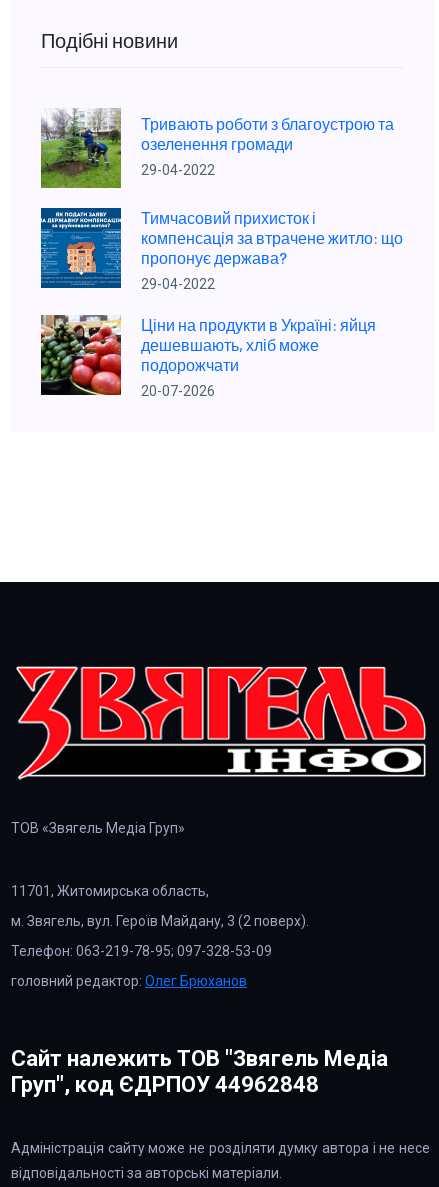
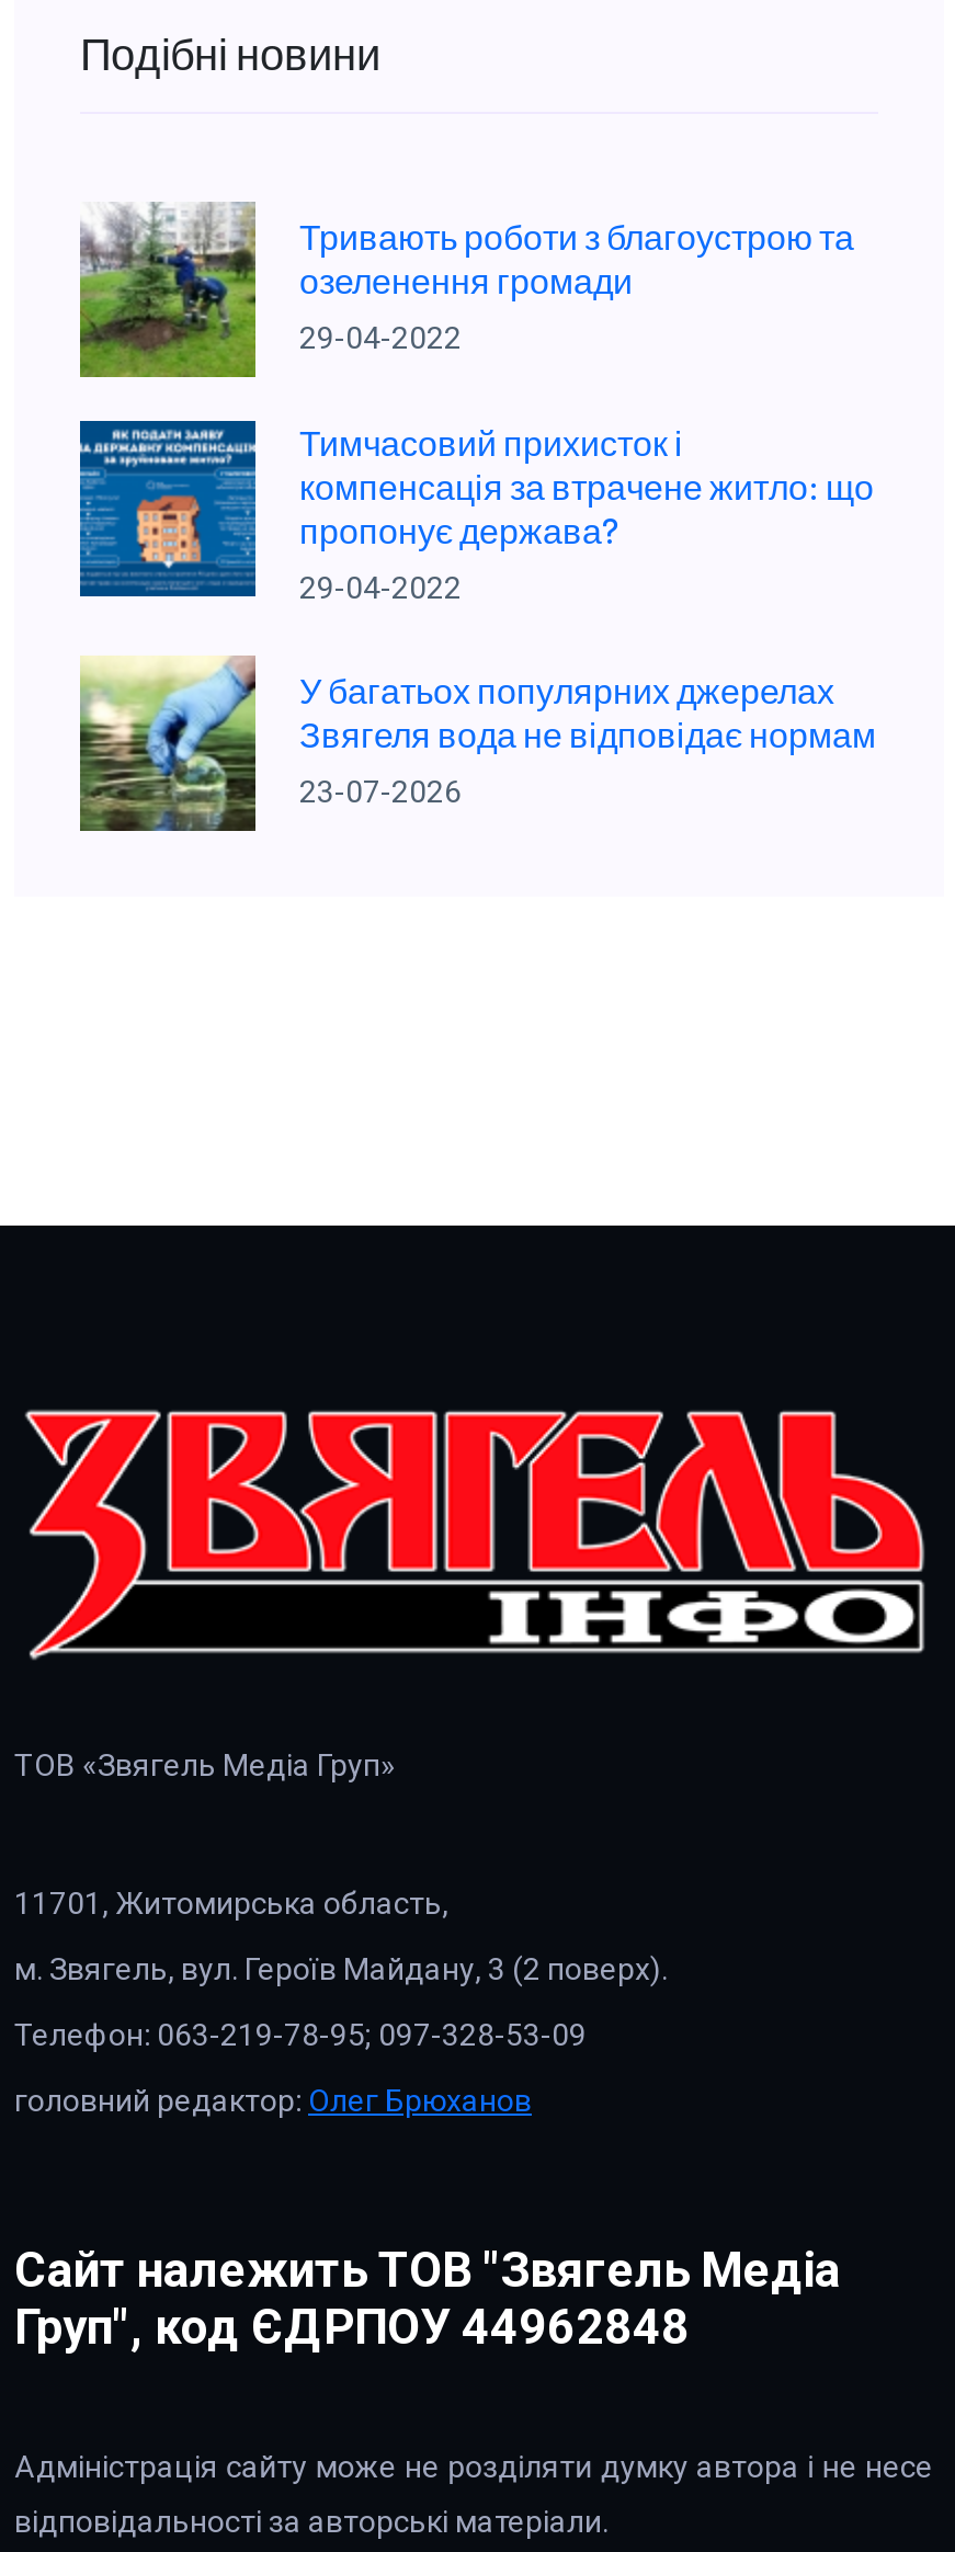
[40,314,376,396] [image] | Ціни на продукти в Україні: яйця | дешевшають, хліб може | подорожчати -> [78,656,876,833] [image] | У багатьох популярних джерелах | Звягеля вода не відповідає нормам
[141,382,215,398] 20-07-2026 -> [299,774,462,809] 23-07-2026

